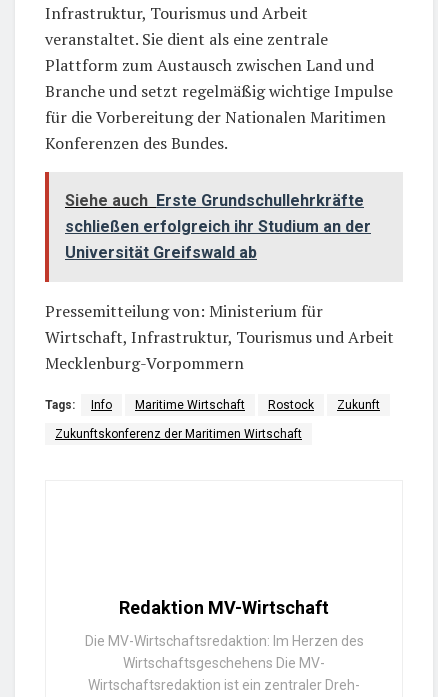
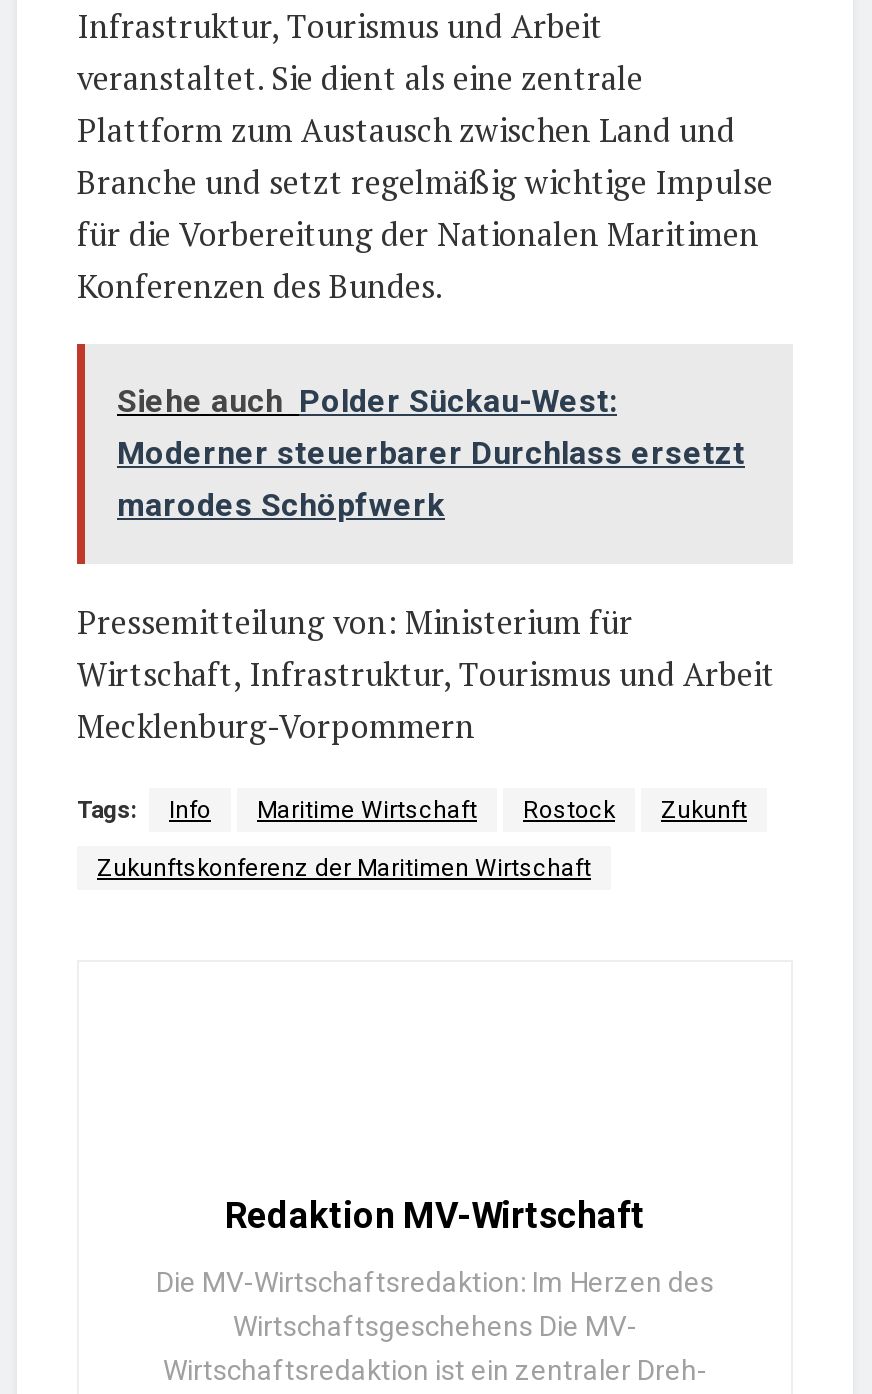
[65,191,371,262] Siehe auch Erste Grundschullehrkräfte | schließen erfolgreich ihr Studium an der | Universität Greifswald ab -> [117,382,745,524] Siehe auch Polder Sückau-West: | Moderner steuerbarer Durchlass ersetzt | marodes Schöpfwerk

